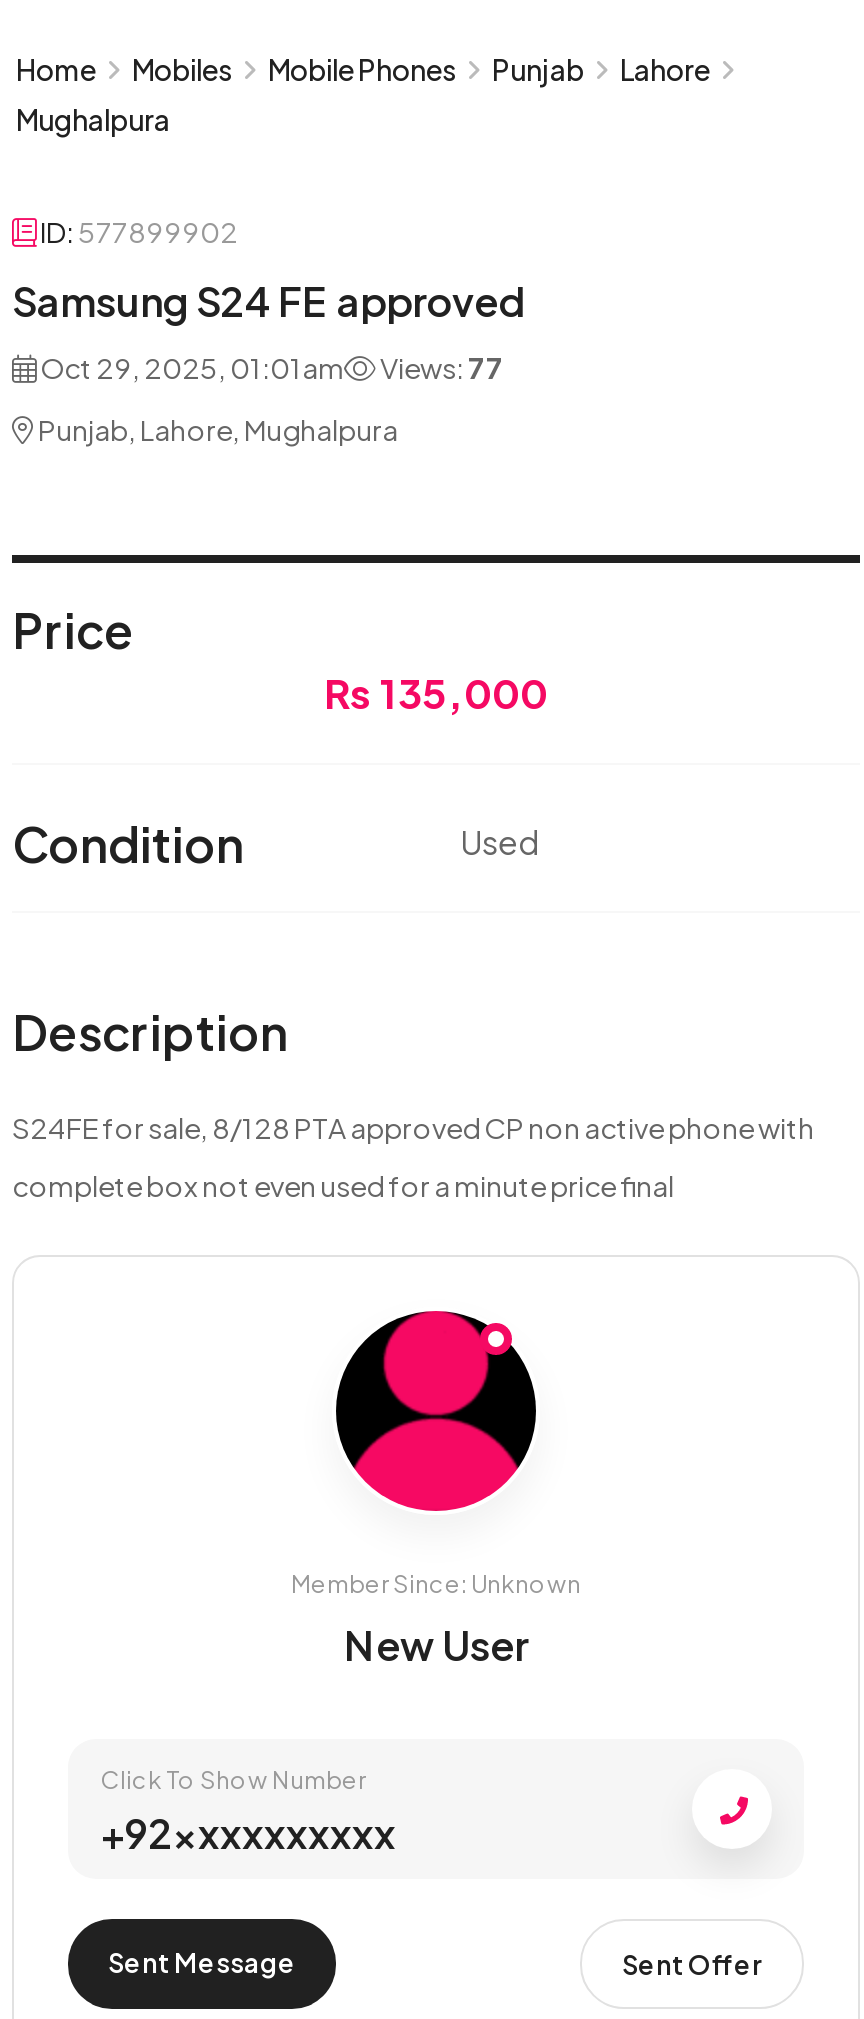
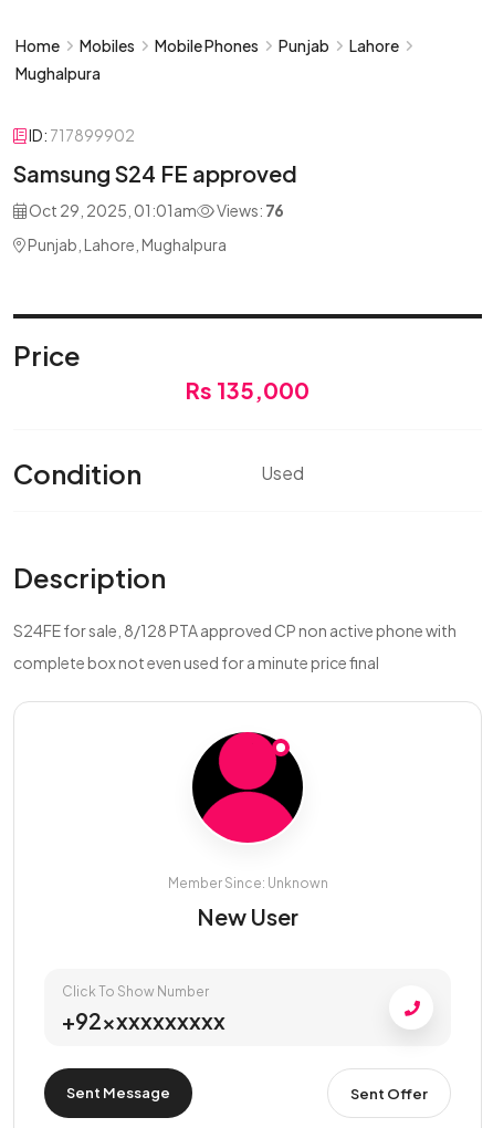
[40,213,238,249] ID: 577899902 -> [29,125,135,145] ID: 717899902
[36,349,504,385] Oct 29, 2025, 01:01am Views: 77 -> [27,200,284,220] Oct 29, 2025, 01:01am Views: 76

